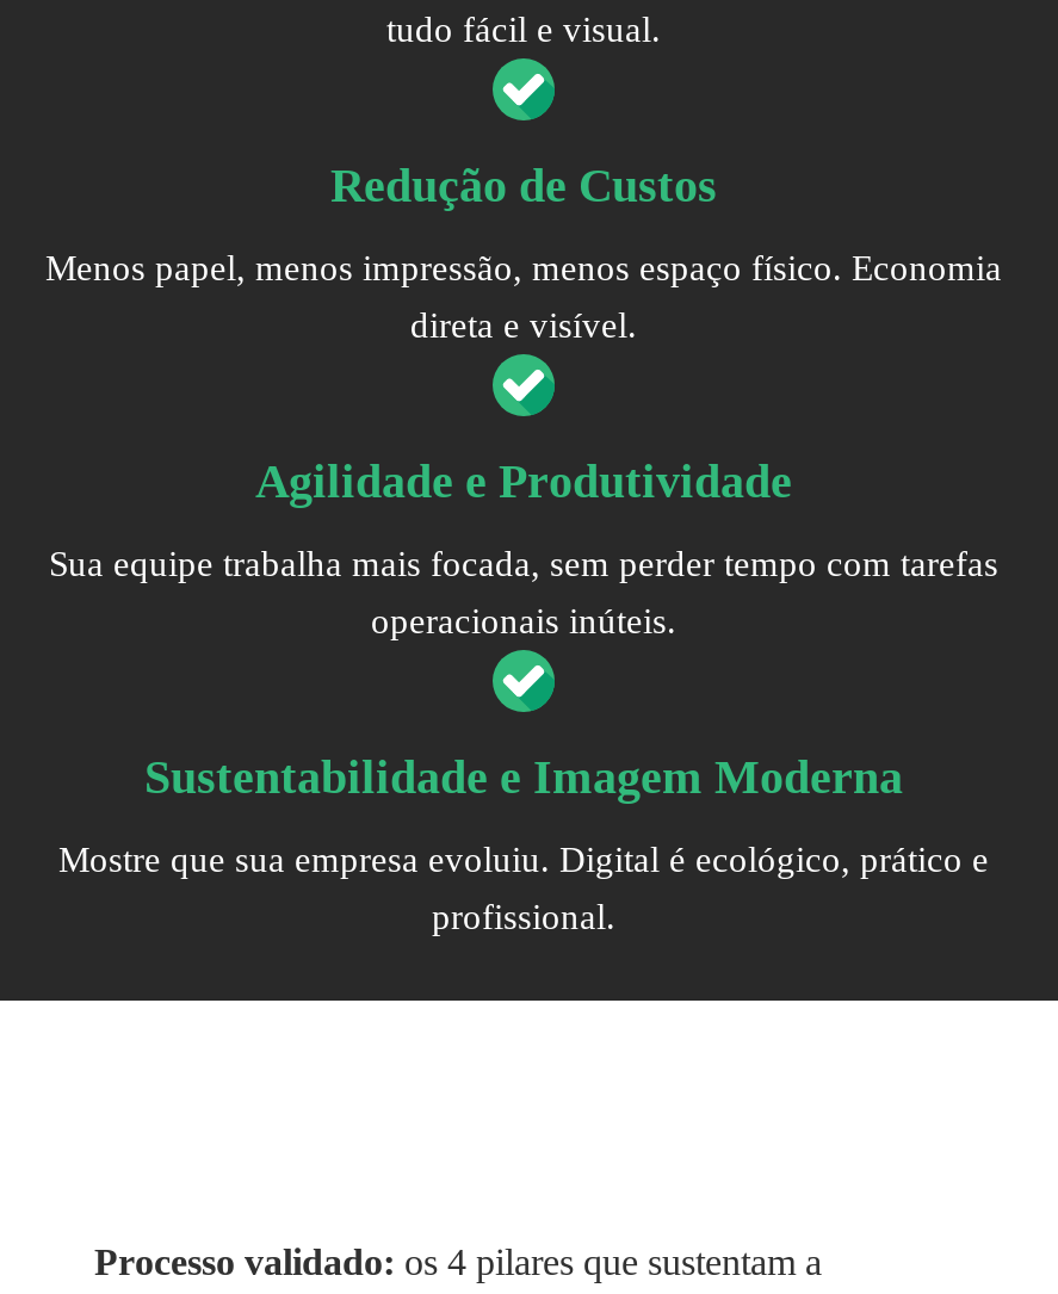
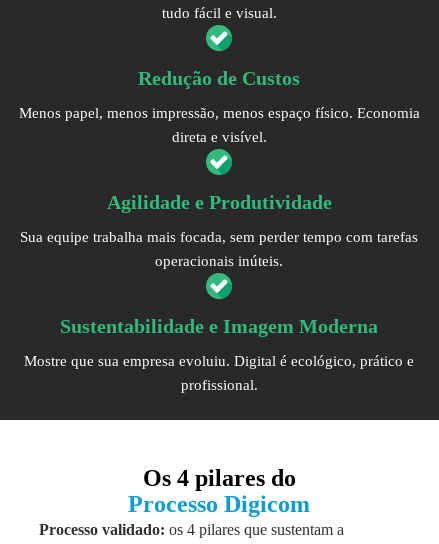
none -> [128,465,310,517] Os 4 pilares do | Processo Digicom

